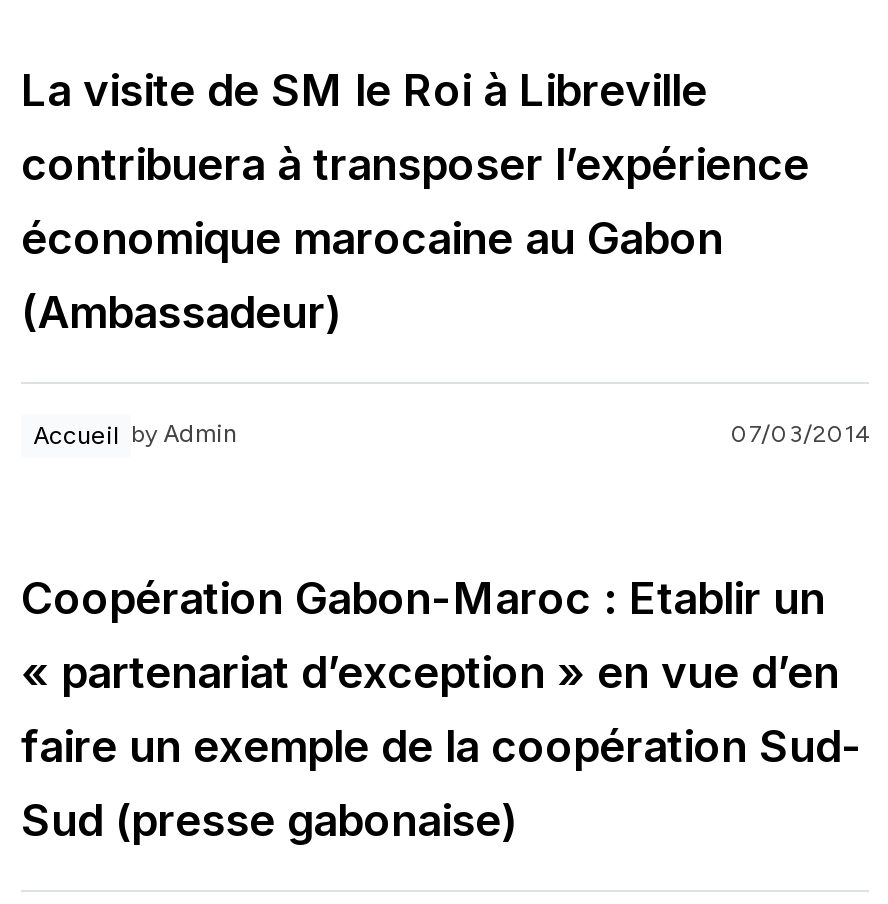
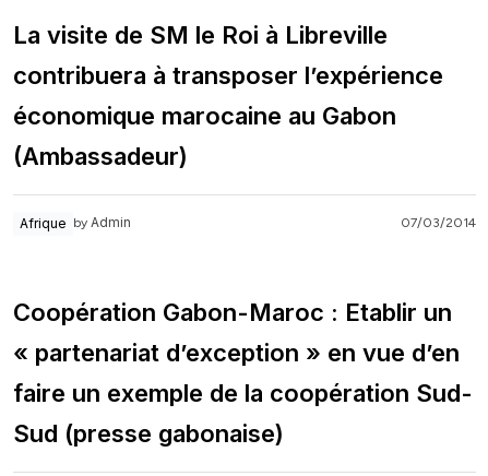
[33,419,237,450] Accueil by Admin -> [20,214,131,231] Afrique by Admin

